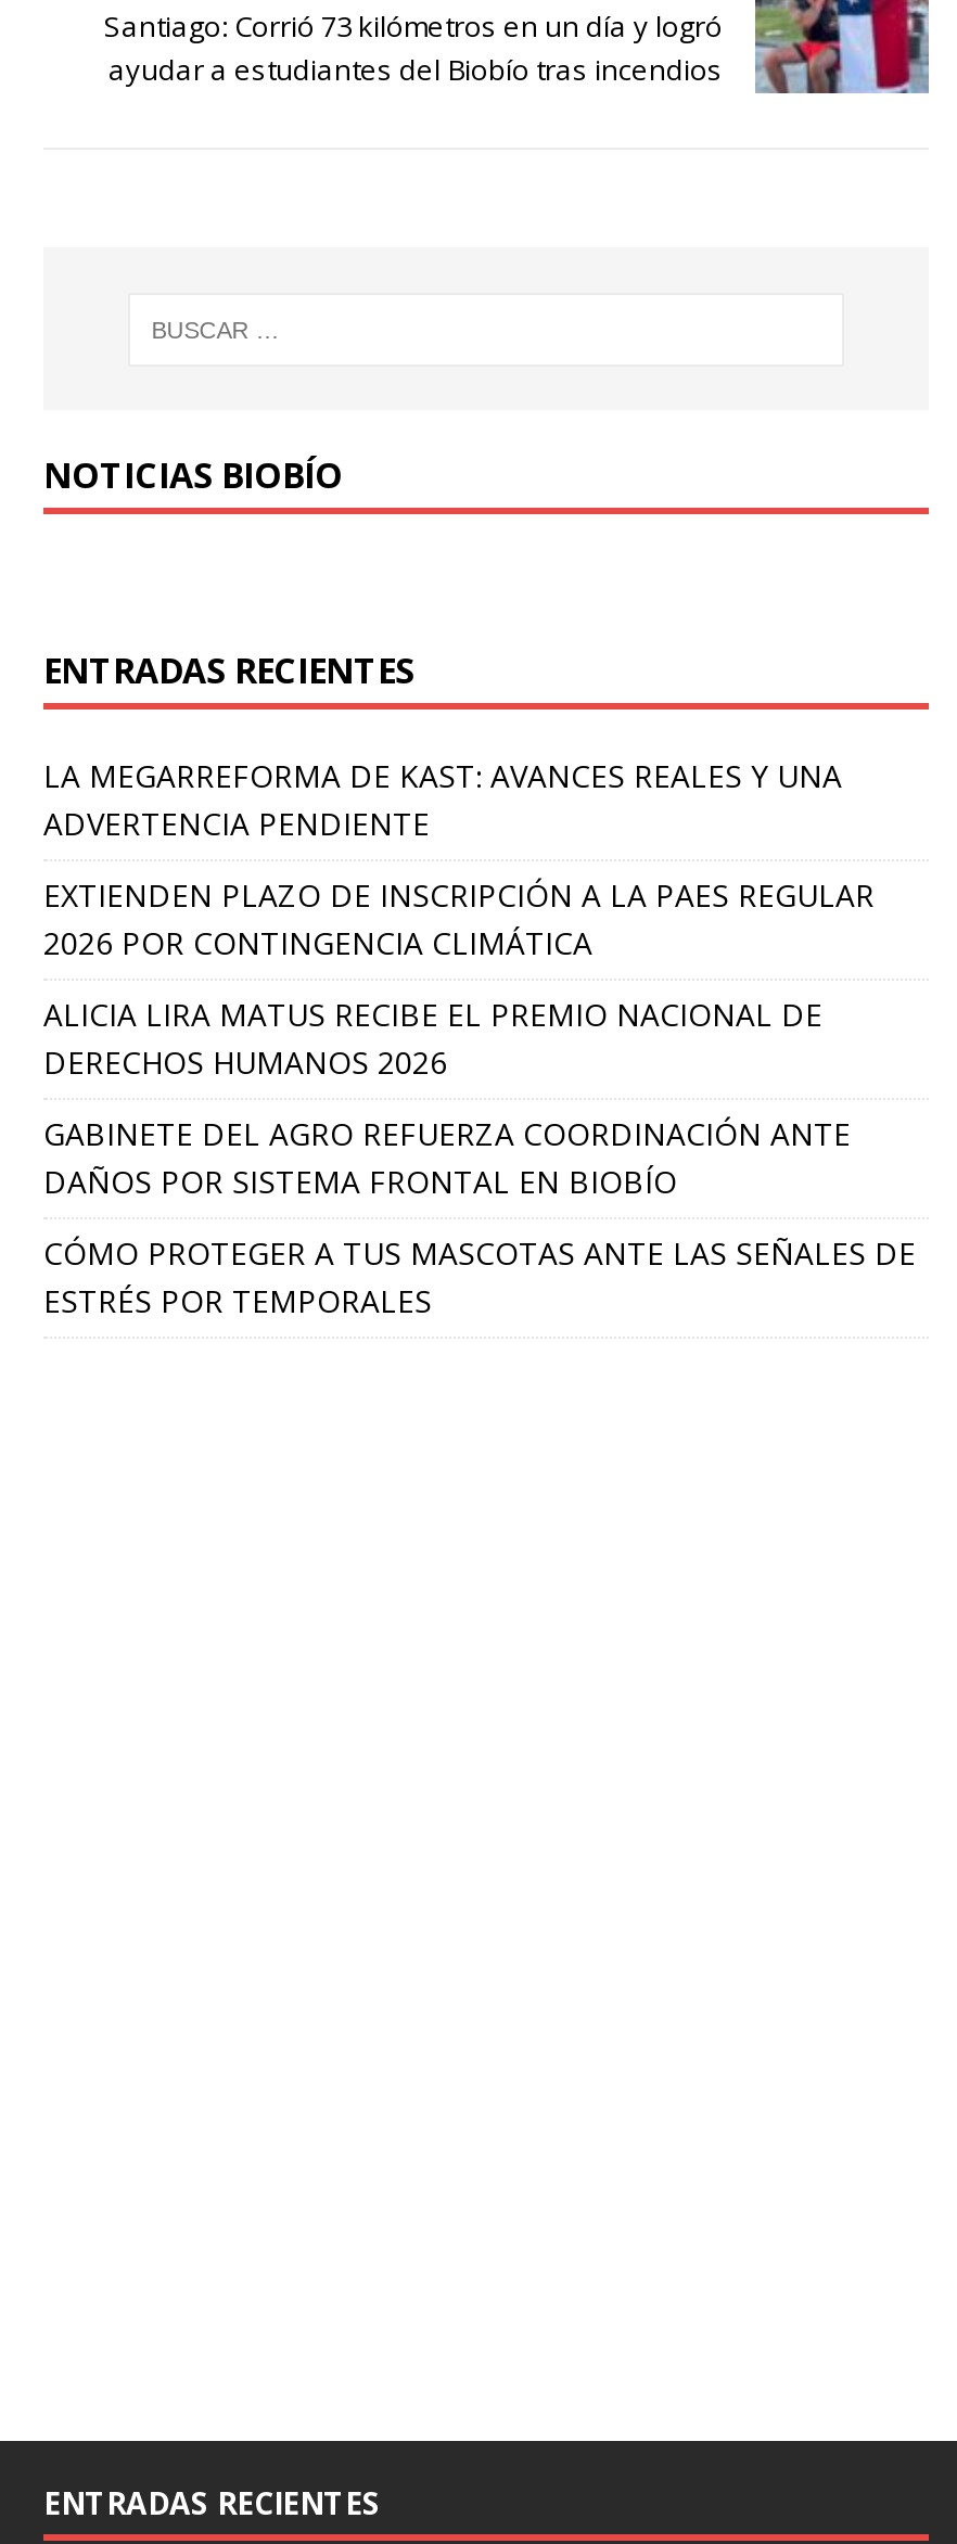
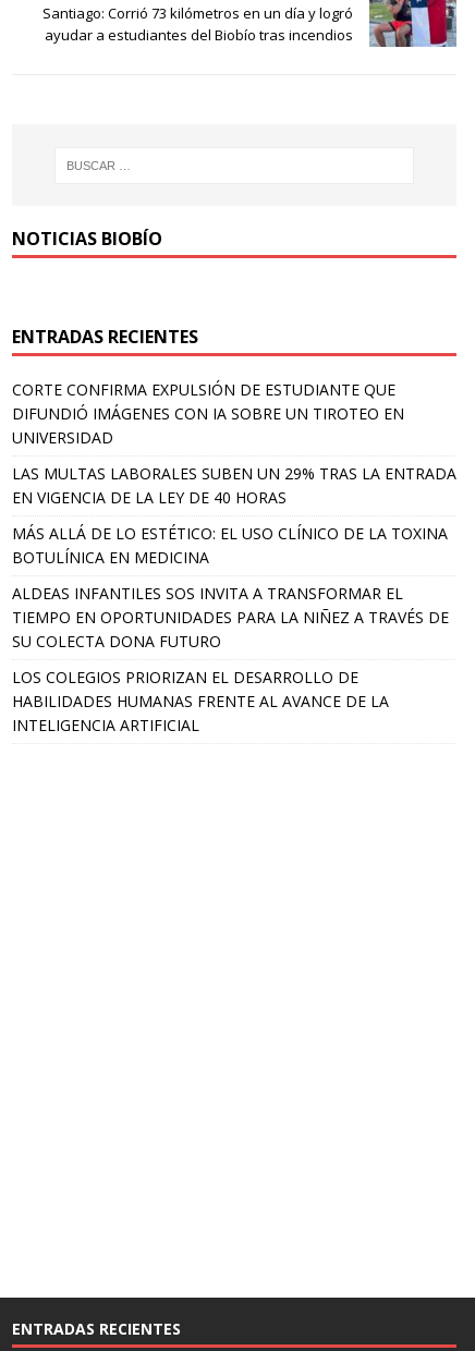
[43,755,842,844] LA MEGARREFORMA DE KAST: AVANCES REALES Y UNA | ADVERTENCIA PENDIENTE -> [12,379,404,448] CORTE CONFIRMA EXPULSIÓN DE ESTUDIANTE QUE | DIFUNDIÓ IMÁGENES CON IA SOBRE UN TIROTEO EN | UNIVERSIDAD
[43,874,875,963] EXTIENDEN PLAZO DE INSCRIPCIÓN A LA PAES REGULAR | 2026 POR CONTINGENCIA CLIMÁTICA -> [12,463,456,508] LAS MULTAS LABORALES SUBEN UN 29% TRAS LA ENTRADA | EN VIGENCIA DE LA LEY DE 40 HORAS
[43,994,822,1082] ALICIA LIRA MATUS RECIBE EL PREMIO NACIONAL DE | DERECHOS HUMANOS 2026 -> [12,523,448,568] MÁS ALLÁ DE LO ESTÉTICO: EL USO CLÍNICO DE LA TOXINA | BOTULÍNICA EN MEDICINA
[43,1113,851,1202] GABINETE DEL AGRO REFUERZA COORDINACIÓN ANTE | DAÑOS POR SISTEMA FRONTAL EN BIOBÍO -> [12,583,449,651] ALDEAS INFANTILES SOS INVITA A TRANSFORMAR EL | TIEMPO EN OPORTUNIDADES PARA LA NIÑEZ A TRAVÉS DE | SU COLECTA DONA FUTURO
[43,1232,916,1321] CÓMO PROTEGER A TUS MASCOTAS ANTE LAS SEÑALES DE | ESTRÉS POR TEMPORALES -> [12,667,389,735] LOS COLEGIOS PRIORIZAN EL DESARROLLO DE | HABILIDADES HUMANAS FRENTE AL AVANCE DE LA | INTELIGENCIA ARTIFICIAL

